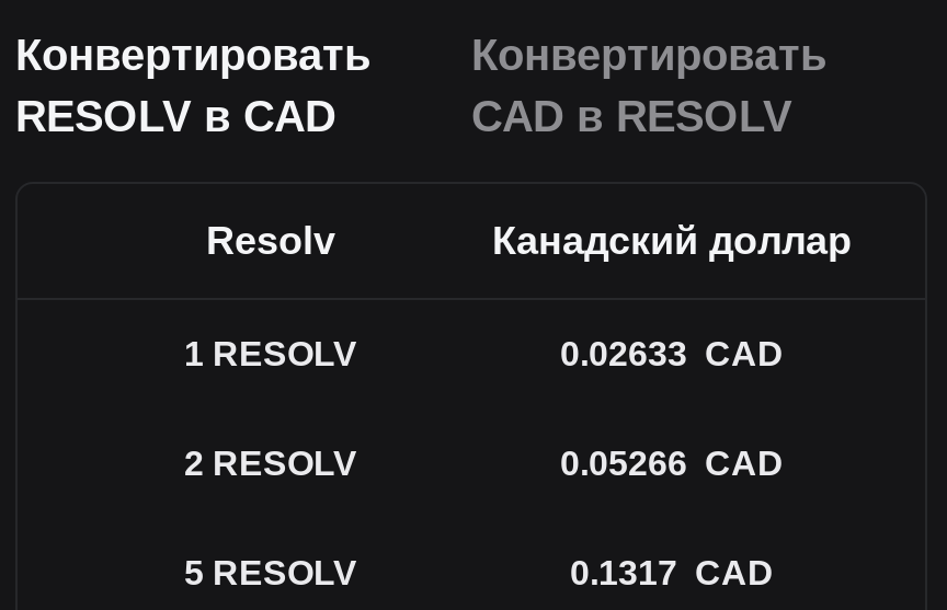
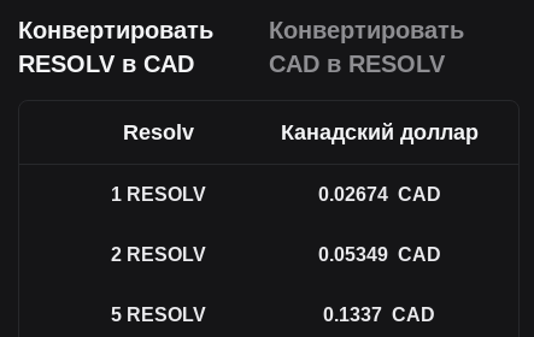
[560,335,784,372] 0.02633 CAD -> [318,184,441,205] 0.02674 CAD
[560,445,784,482] 0.05266 CAD -> [318,244,441,265] 0.05349 CAD
[570,554,774,591] 0.1317 CAD -> [323,305,435,325] 0.1337 CAD

